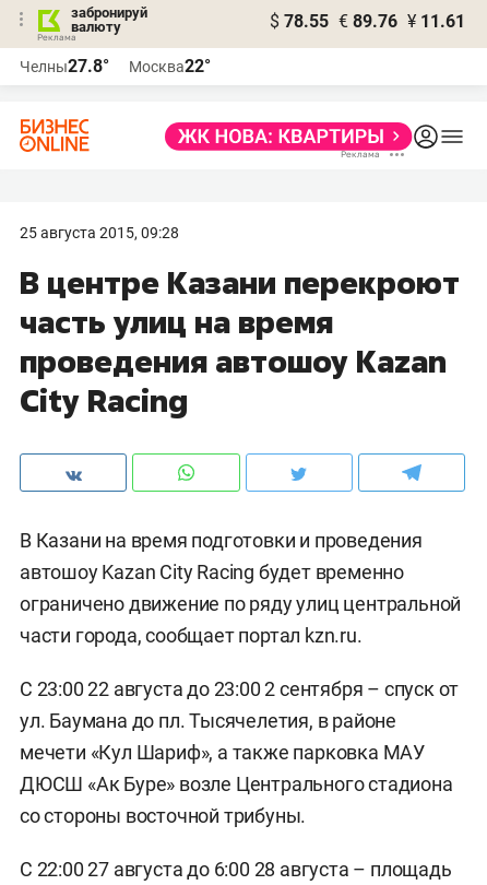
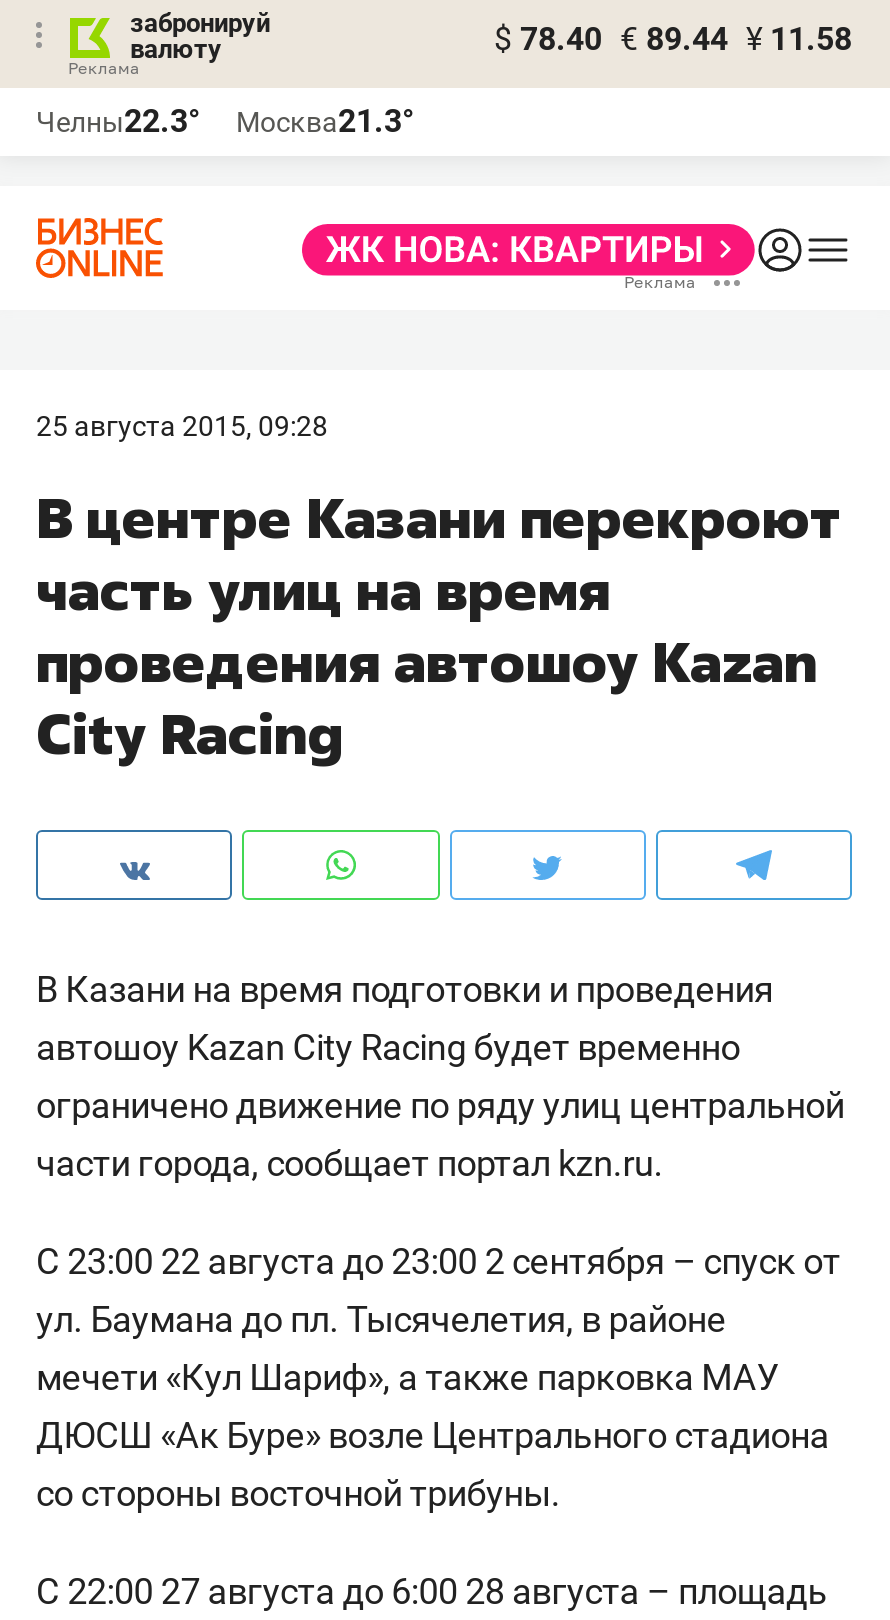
[270,11,465,32] $ 78.55 € 89.76 ¥ 11.61 -> [494,20,852,58] $ 78.40 € 89.44 ¥ 11.58
[20,56,109,76] Челны27.8° -> [36,102,200,140] Челны22.3°
[129,56,211,76] Москва22° -> [236,102,414,140] Москва21.3°

